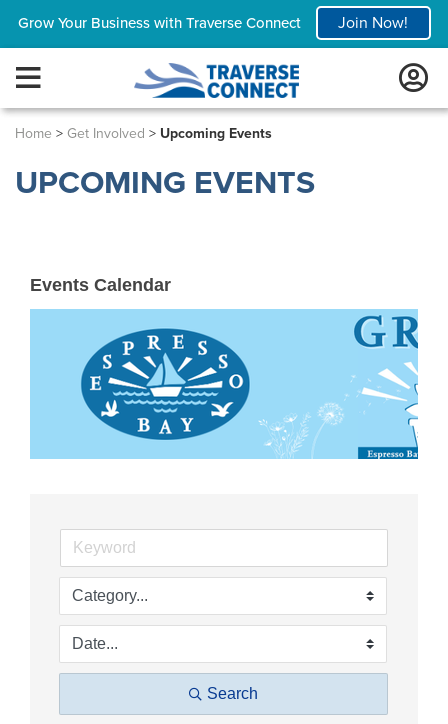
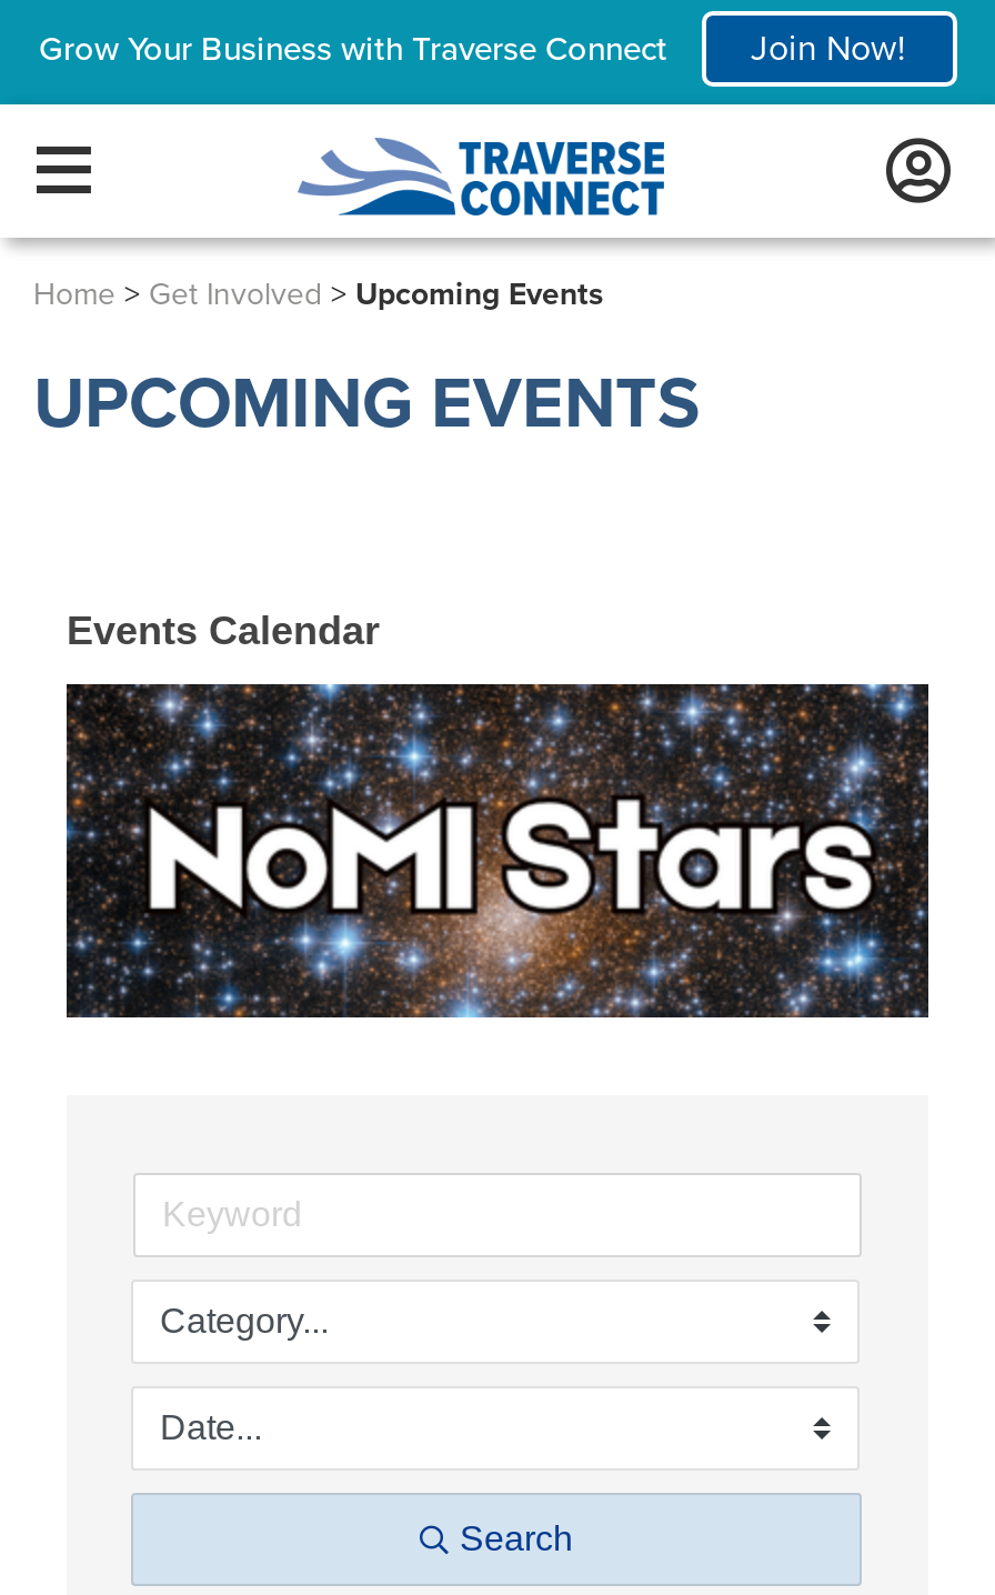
[30,309,419,460] [image] -> [64,682,931,1020] [image]

